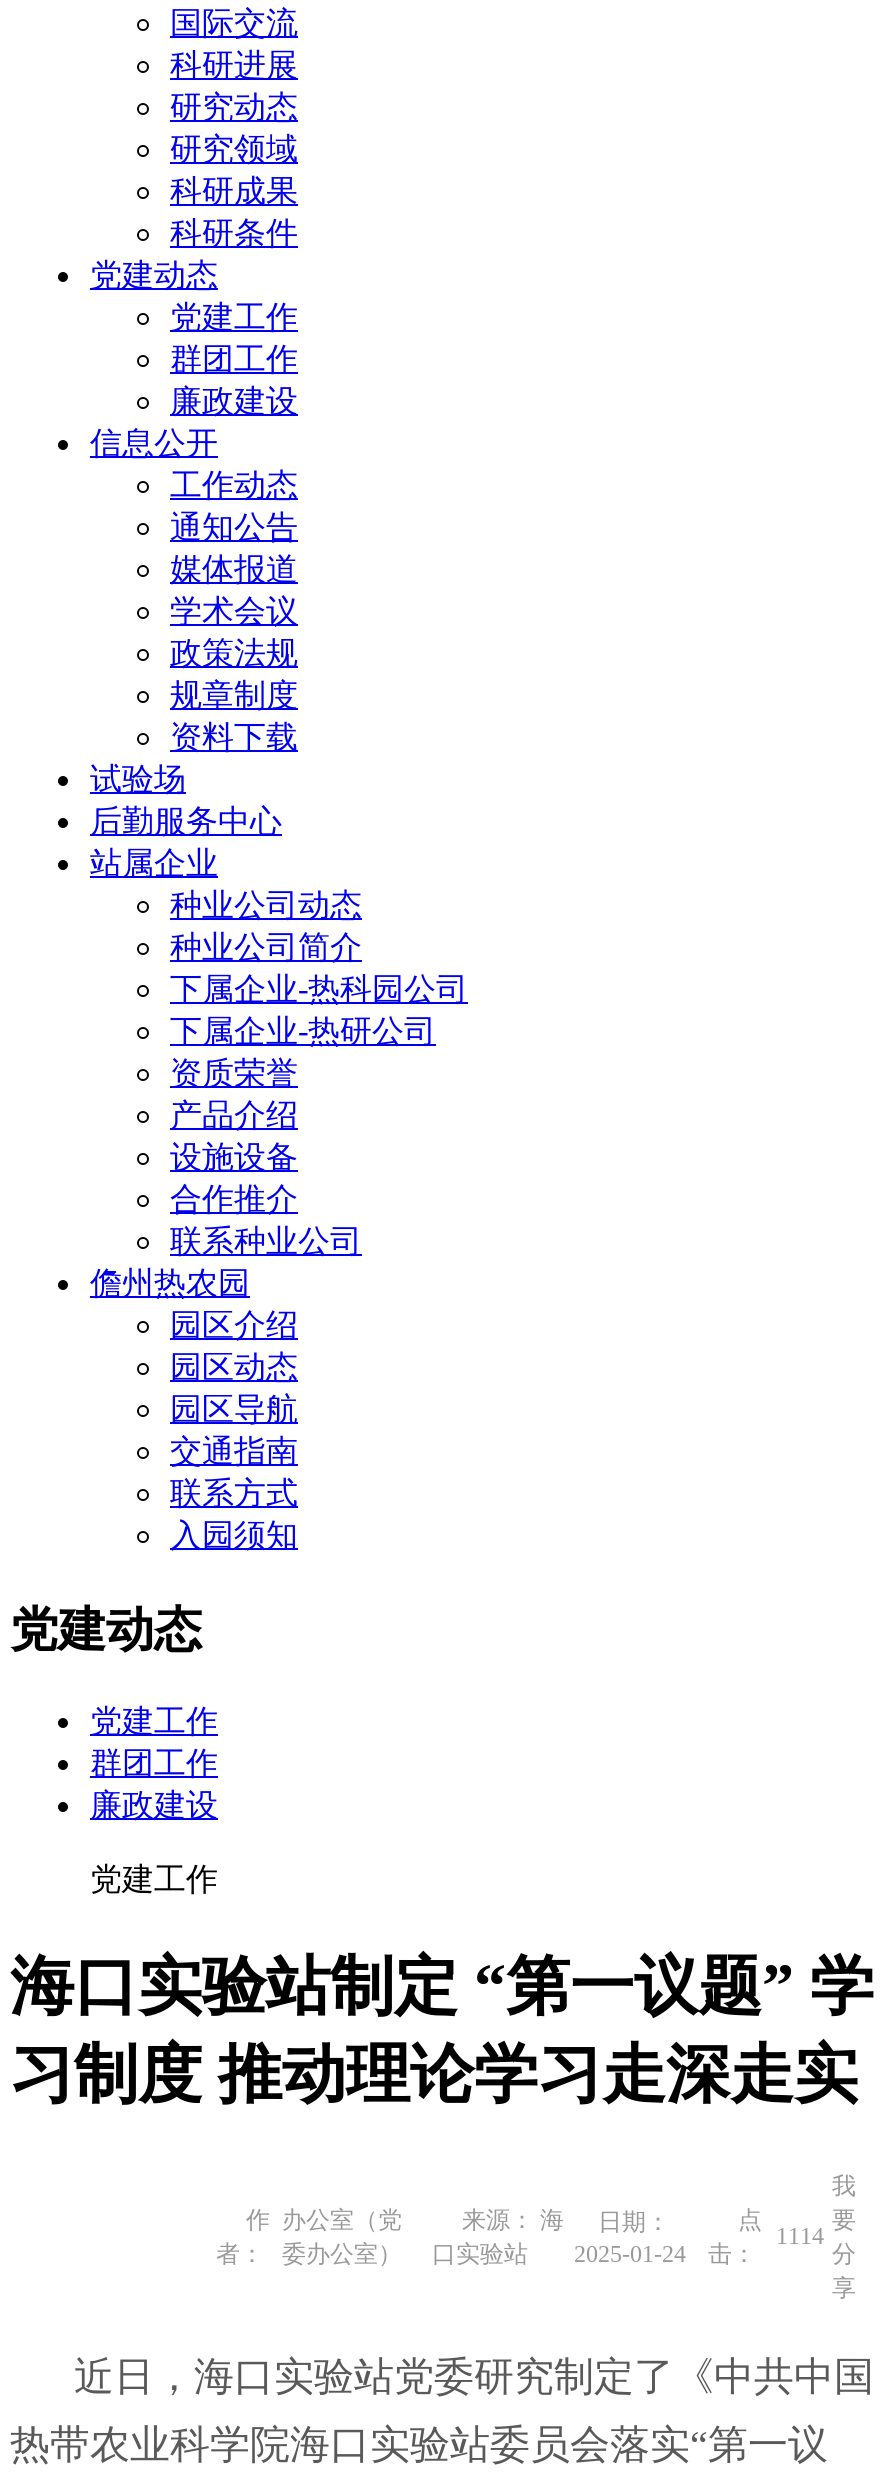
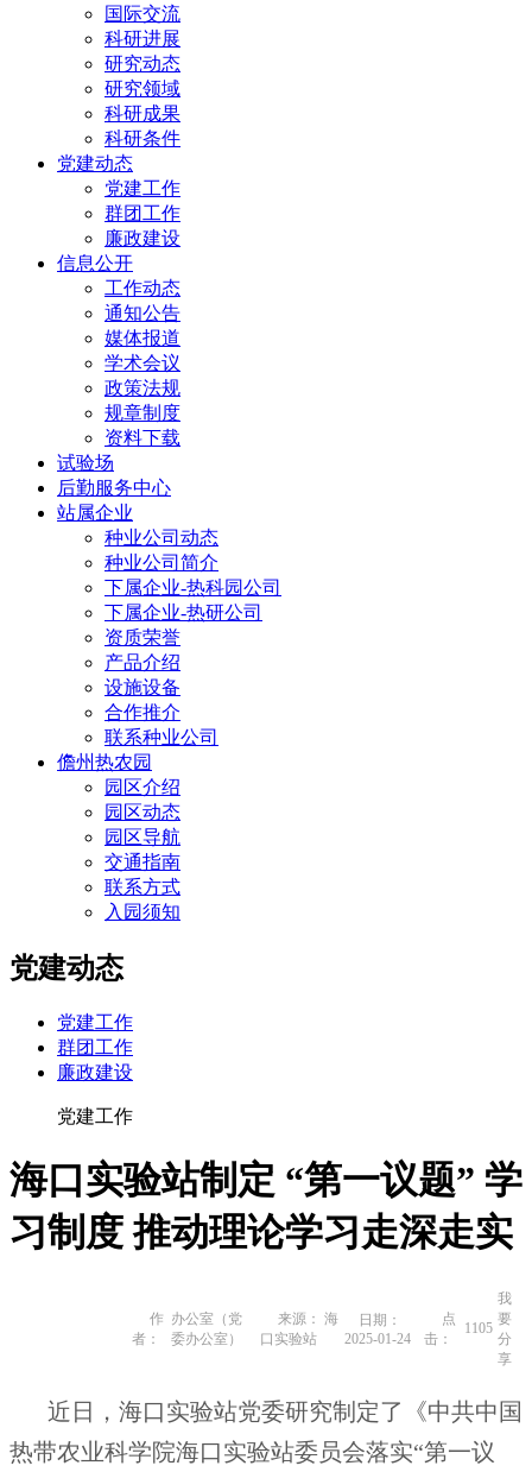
[776,2221,824,2249] 1114 -> [464,1320,493,1336] 1105

